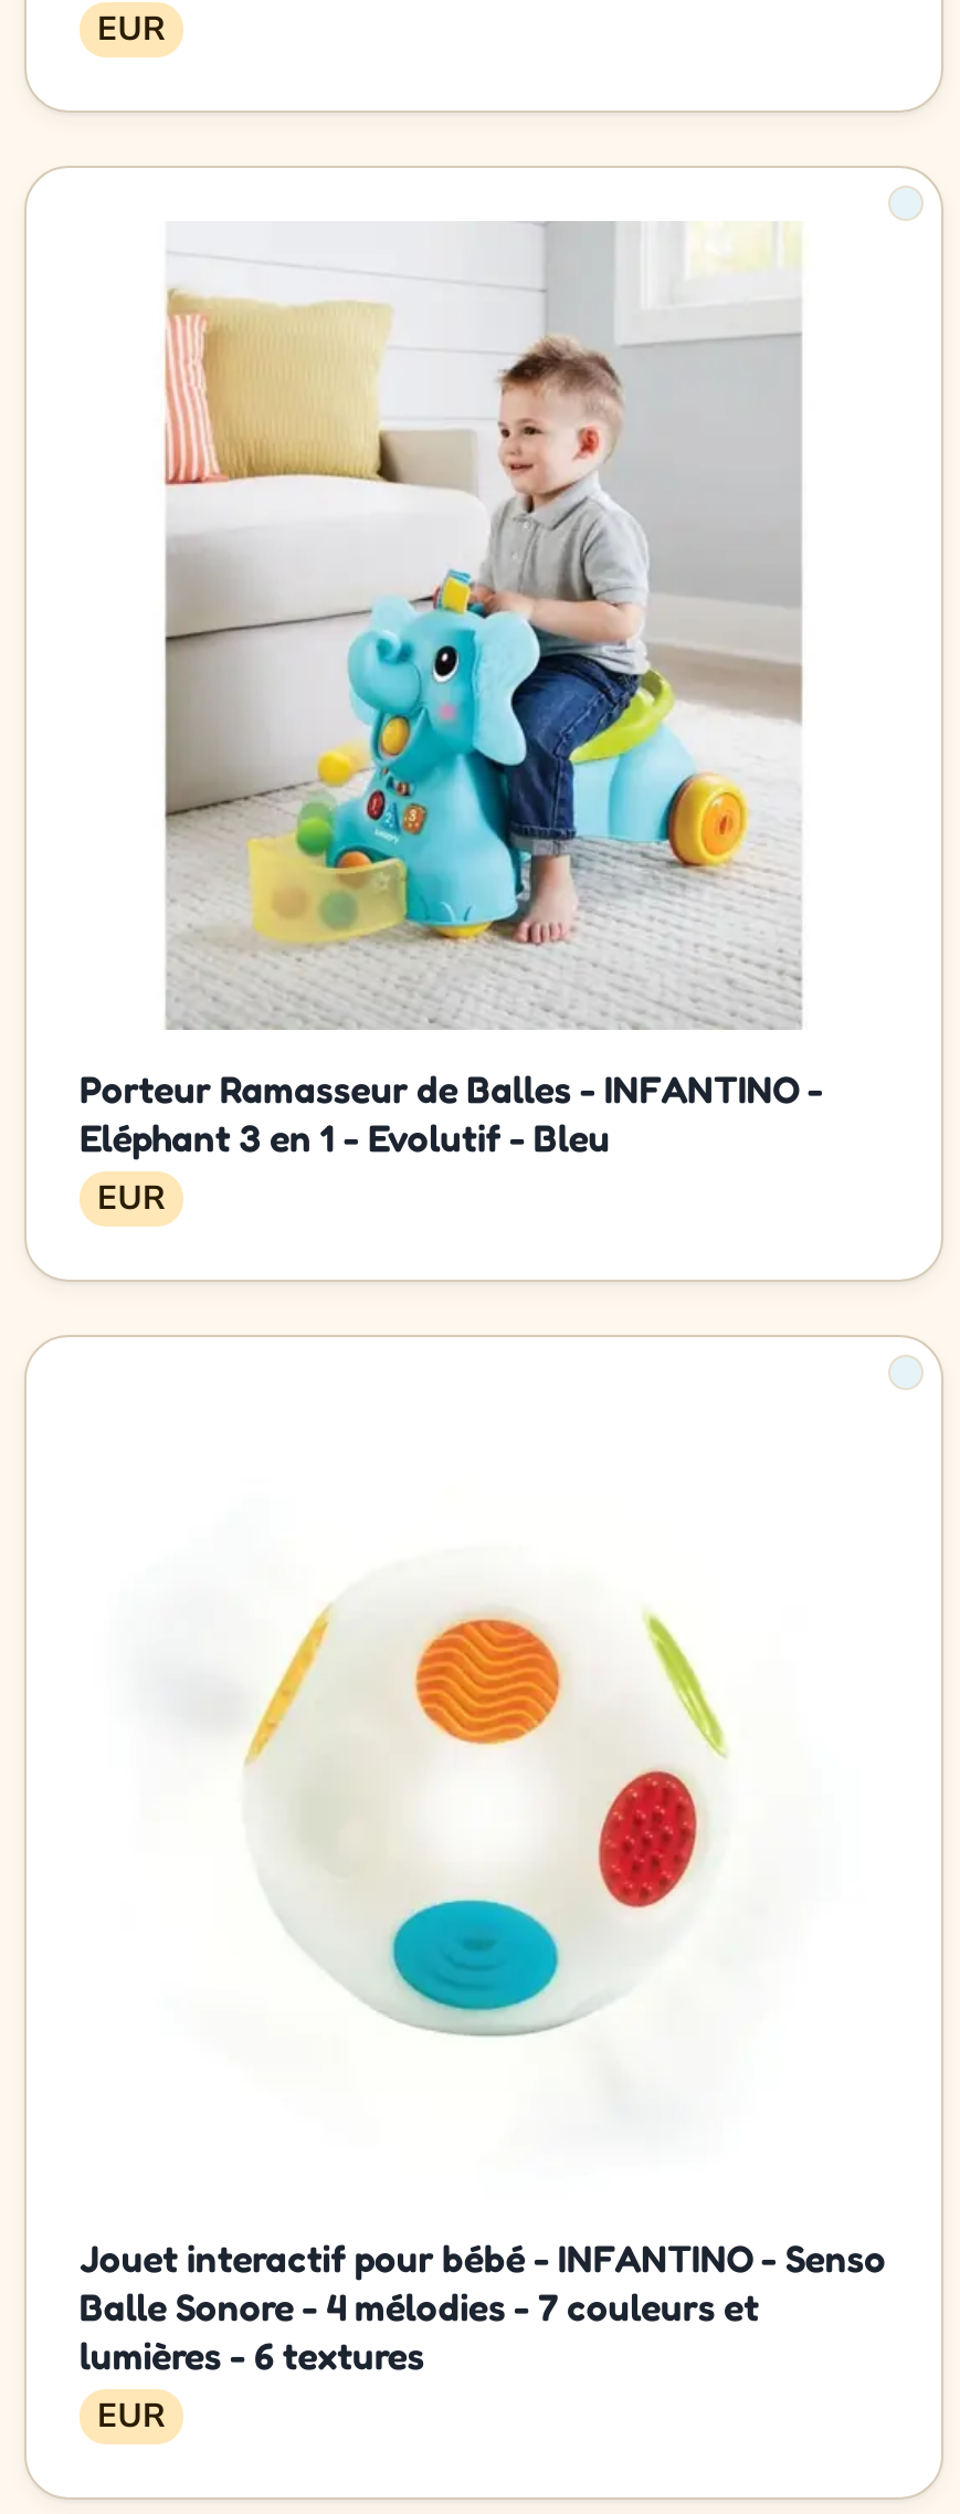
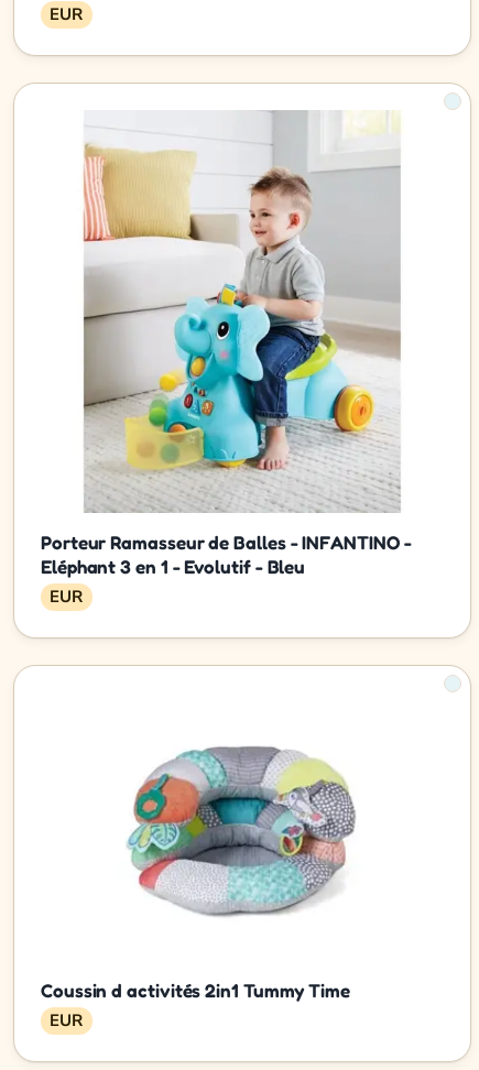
[243,1602,729,1949] [image] -> [127,746,356,917] [image]
[80,2235,886,2379] Jouet interactif pour bébé - INFANTINO - Senso | Balle Sonore - 4 mélodies - 7 couleurs et | lumières - 6 textures -> [41,979,350,1002] Coussin d activités 2in1 Tummy Time

